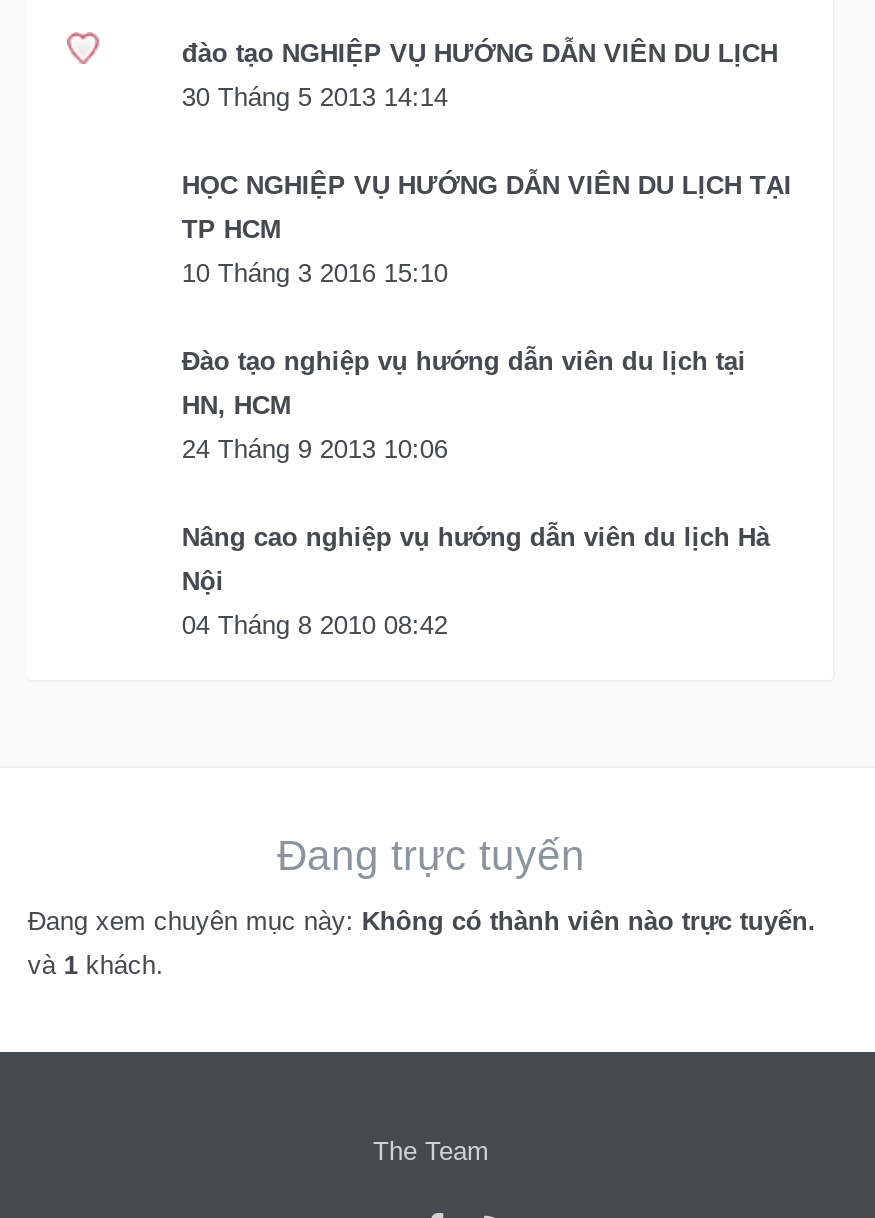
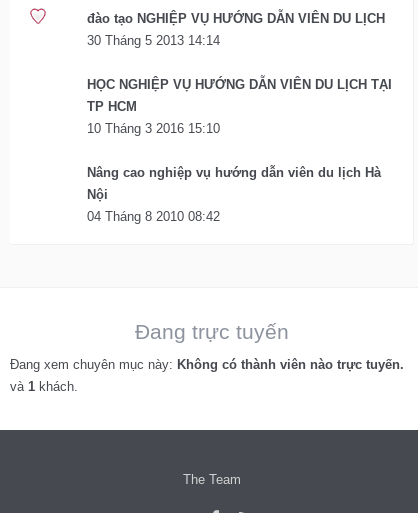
[182,346,746,464] Đào tạo nghiệp vụ hướng dẫn viên du lịch tại | HN, HCM | 24 Tháng 9 2013 10:06 -> none

